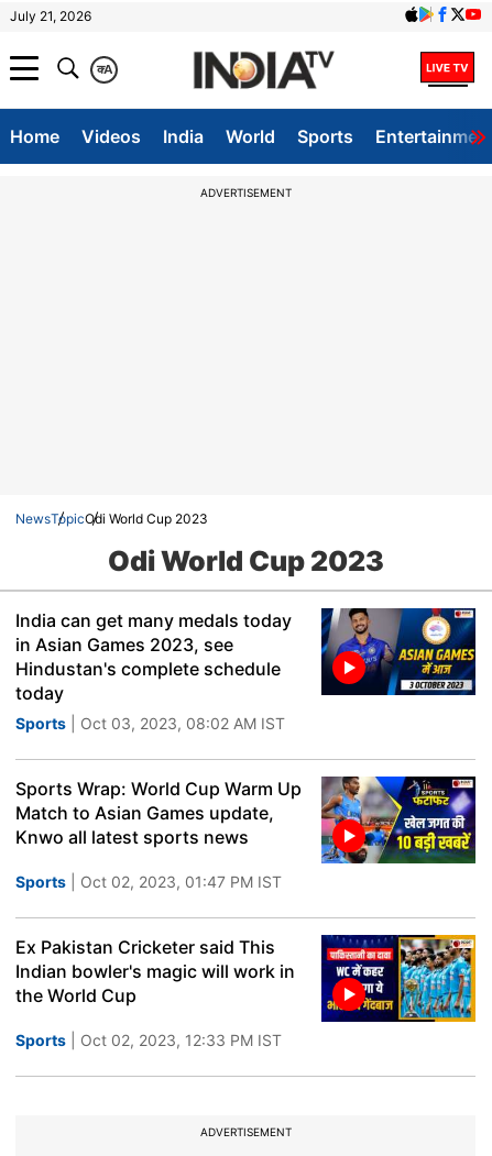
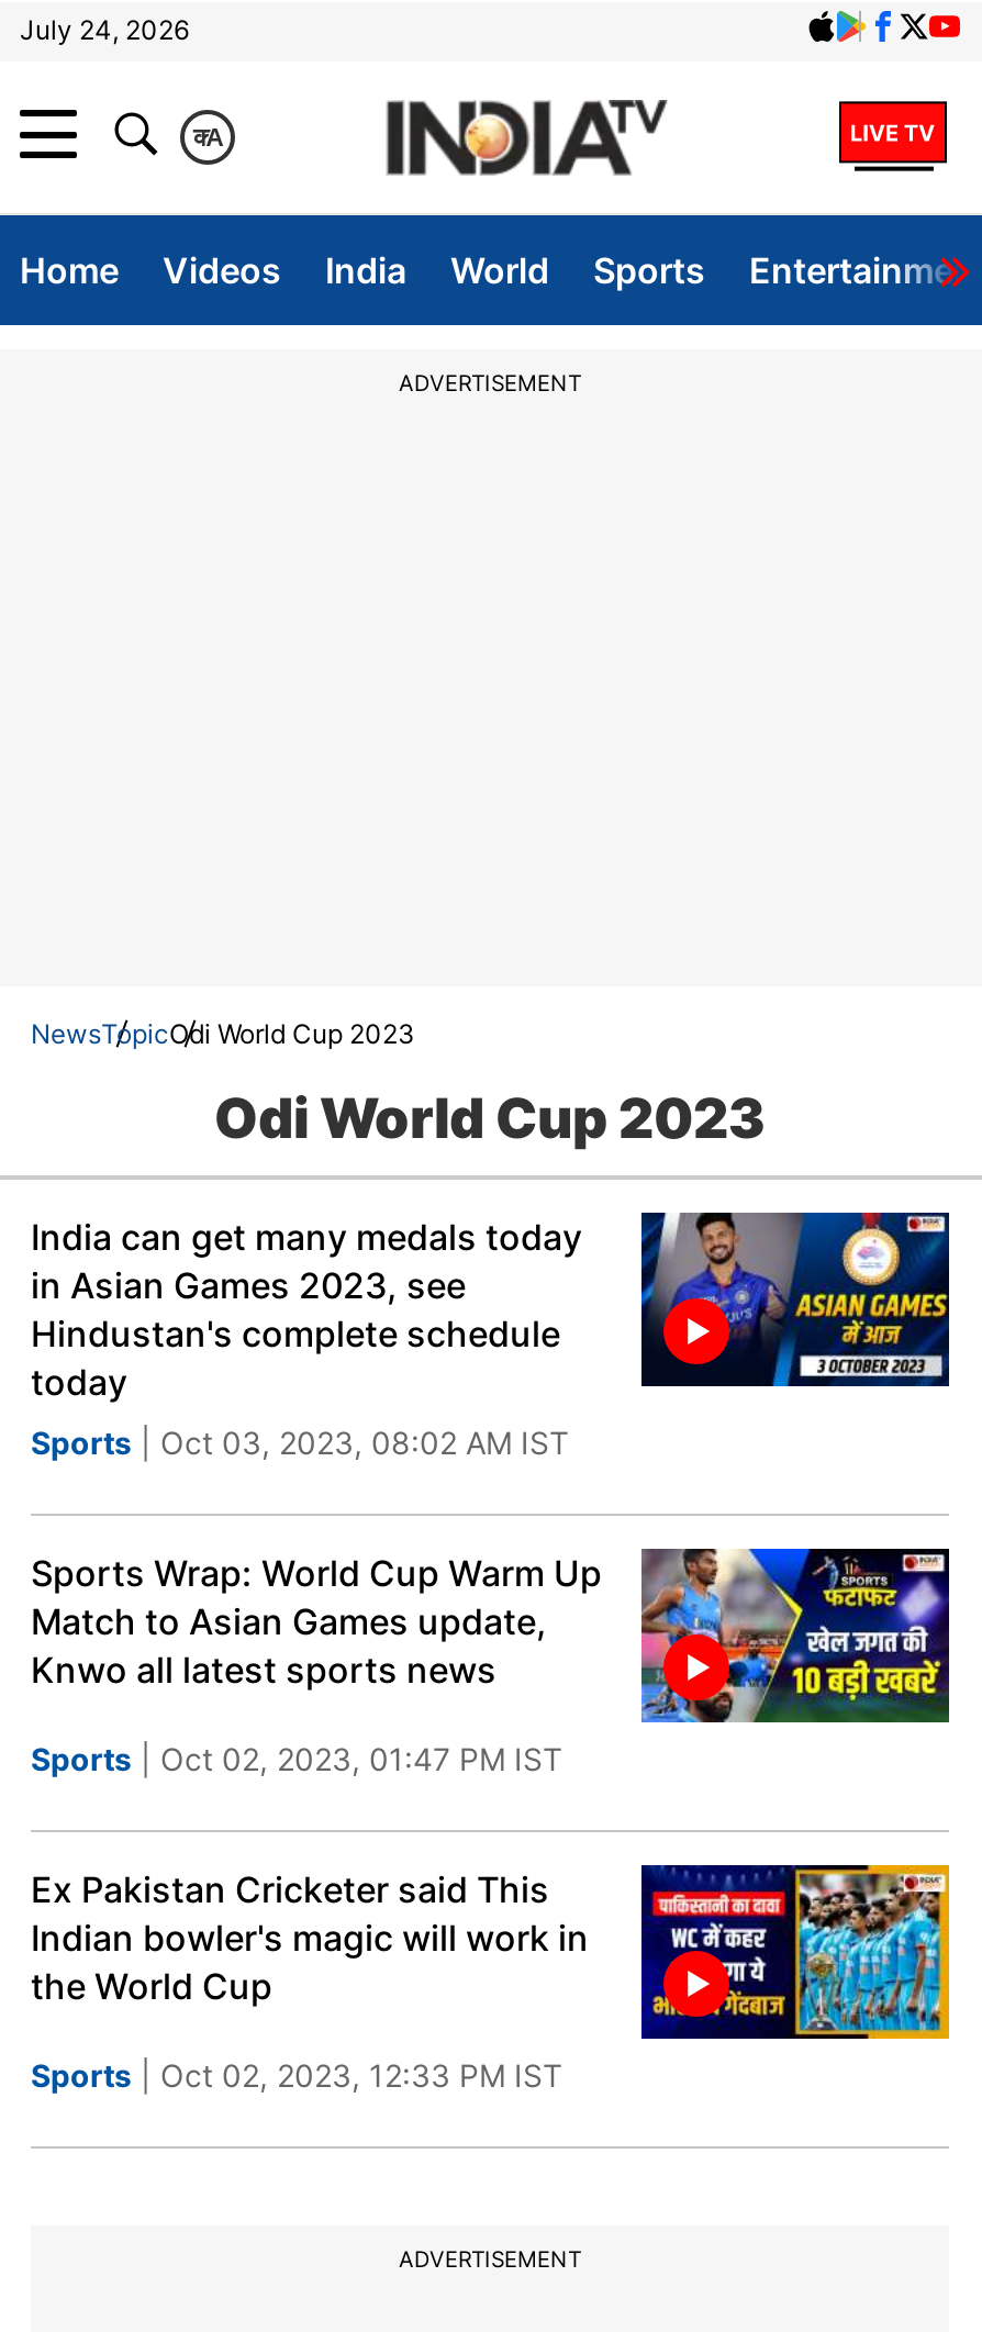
[10,8,91,24] July 21, 2026 -> [20,13,189,46] July 24, 2026

